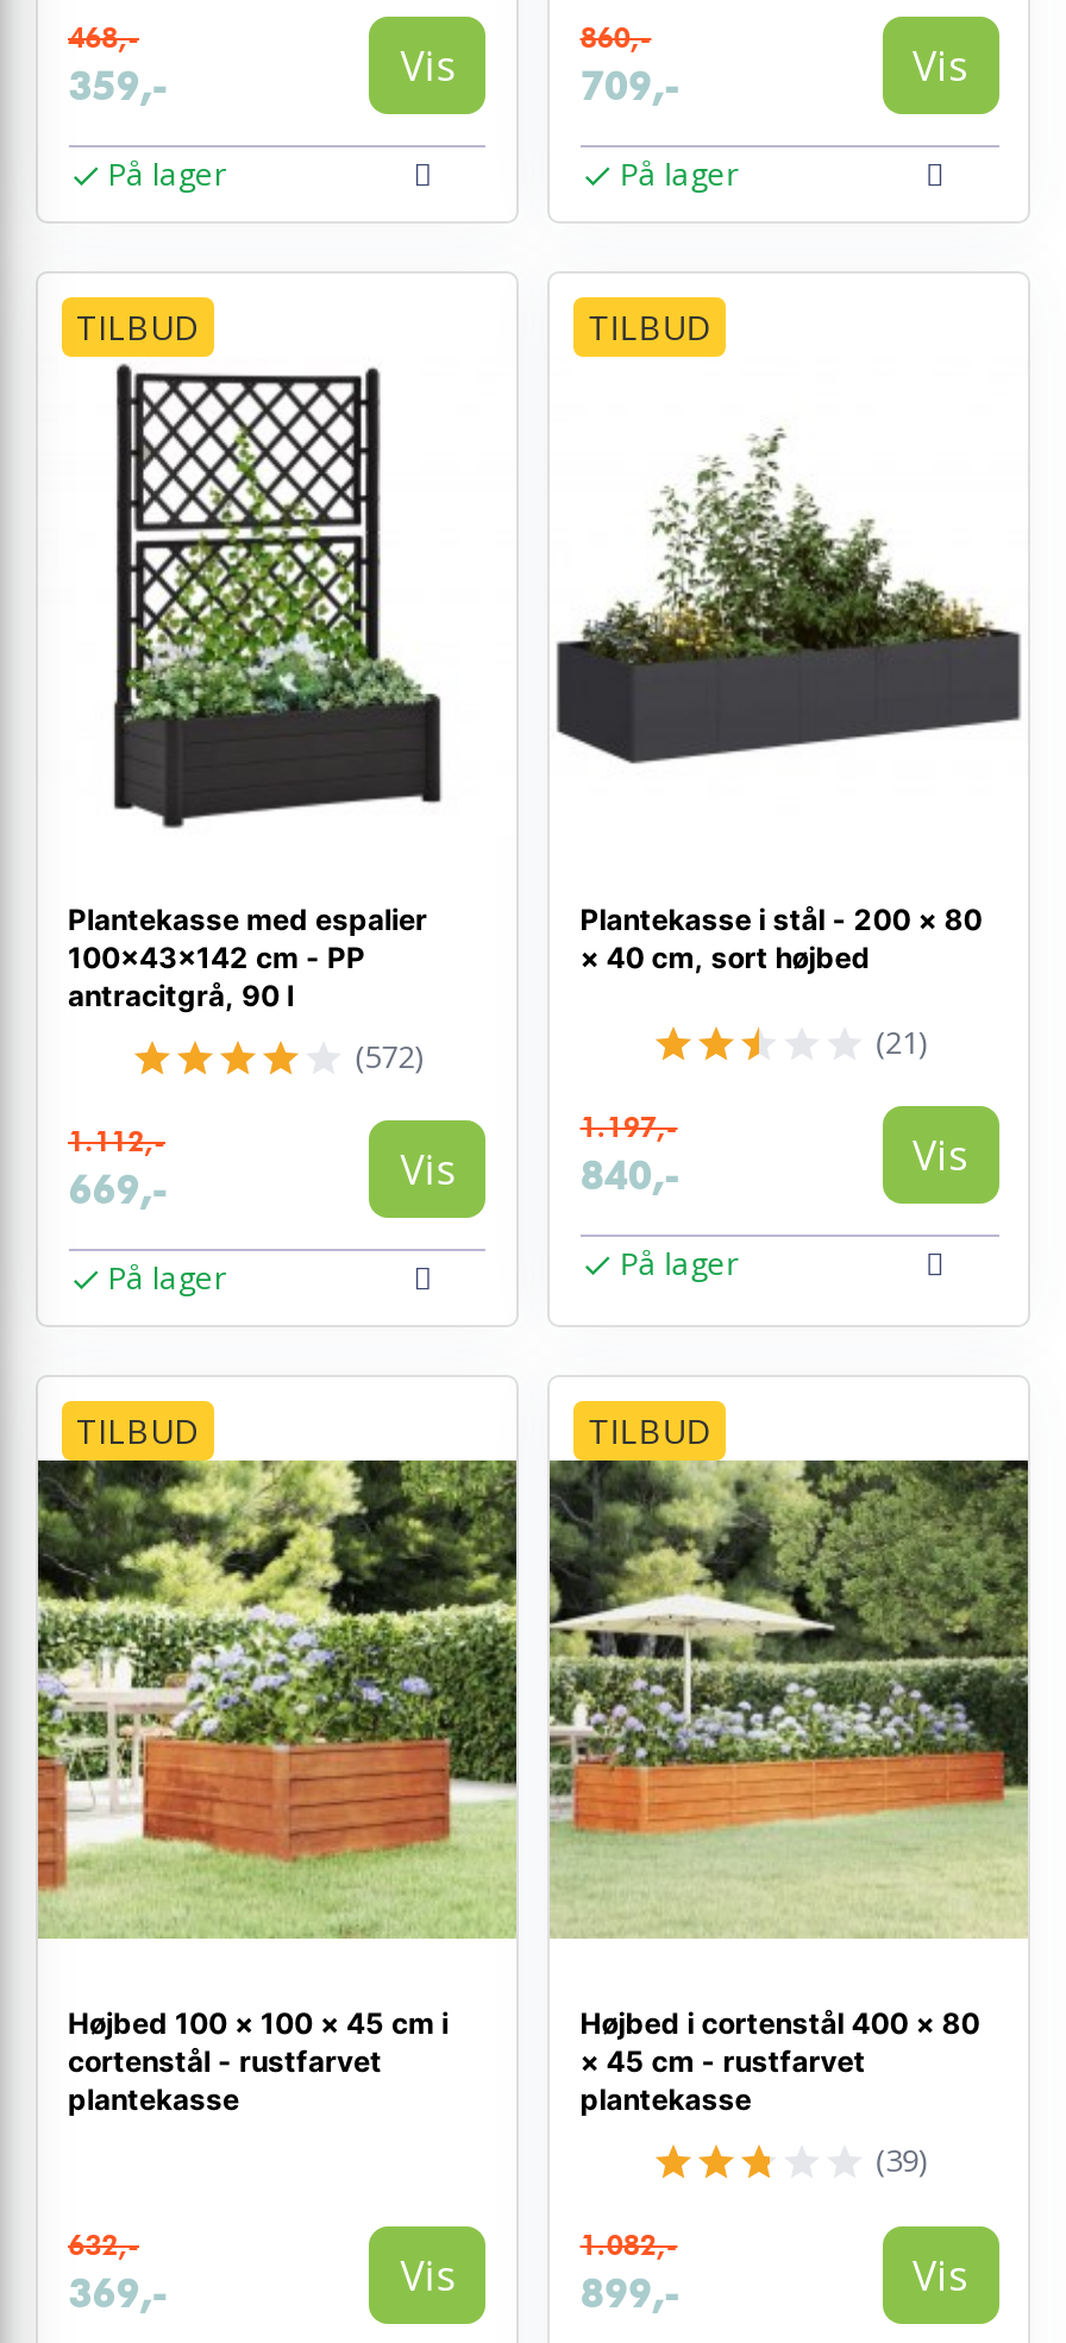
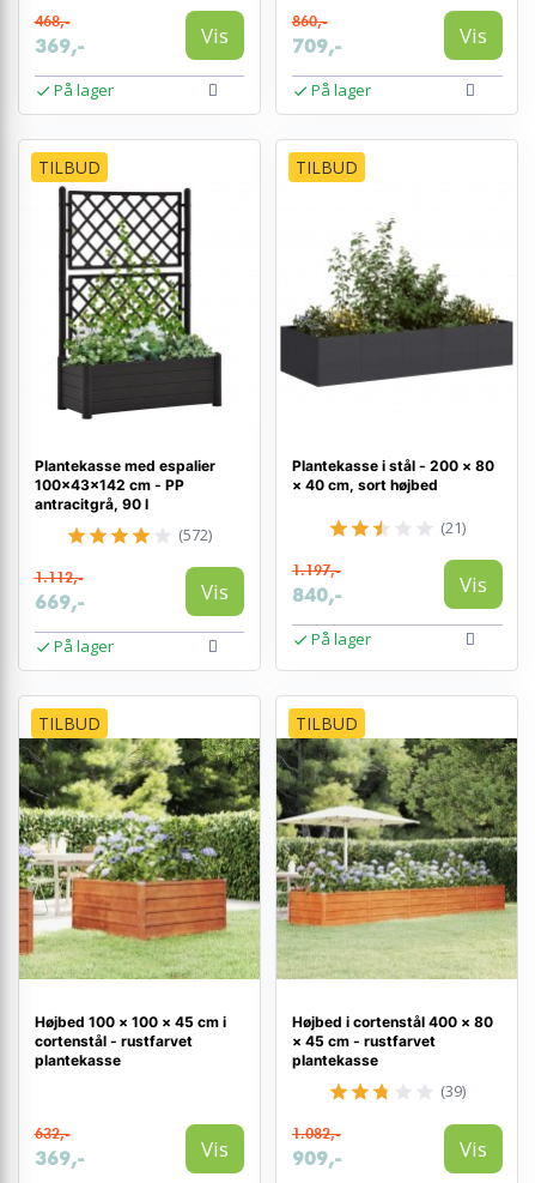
[68,64,168,109] 359,- -> [34,34,84,57] 369,-
[580,2272,680,2317] 899,- -> [292,1147,342,1170] 909,-

